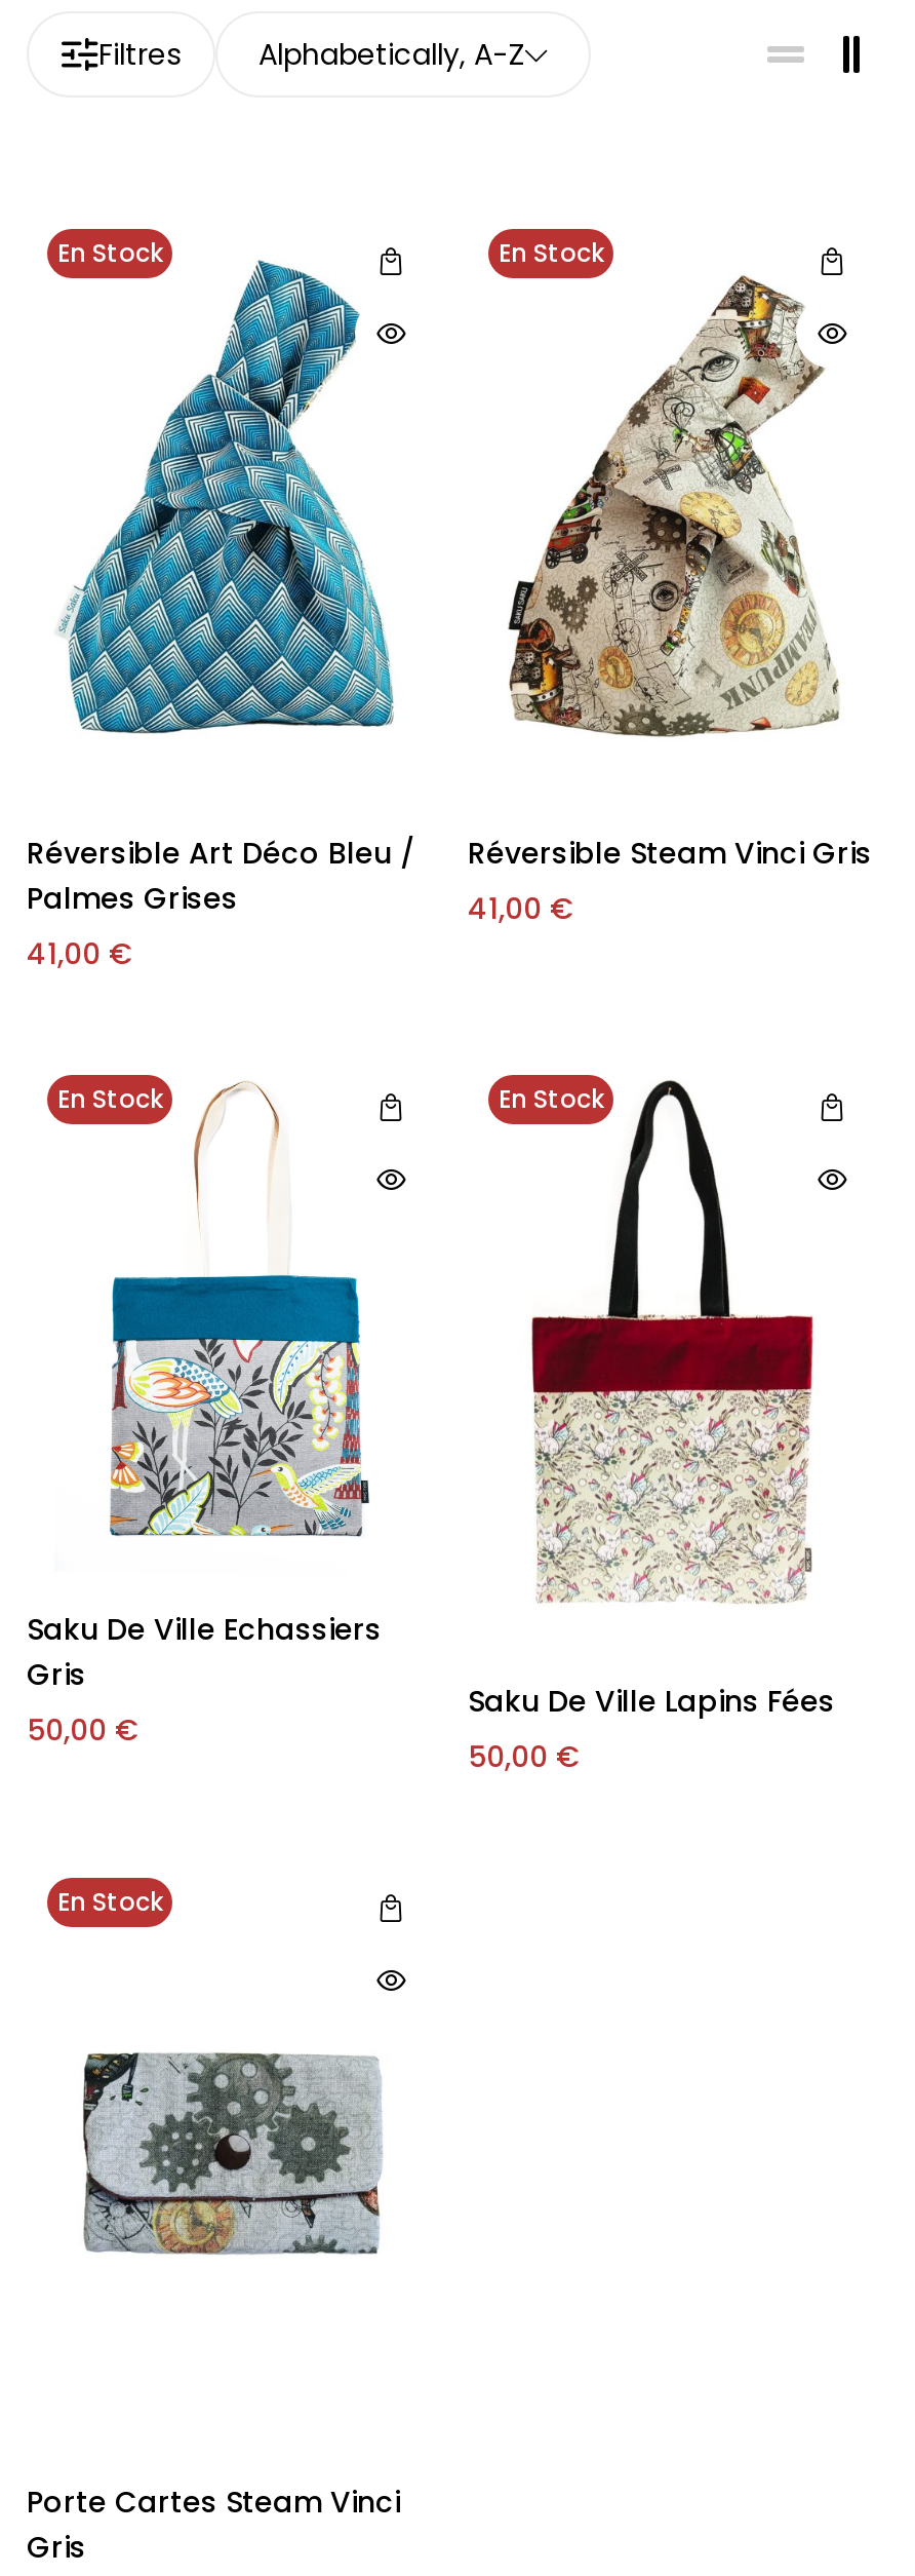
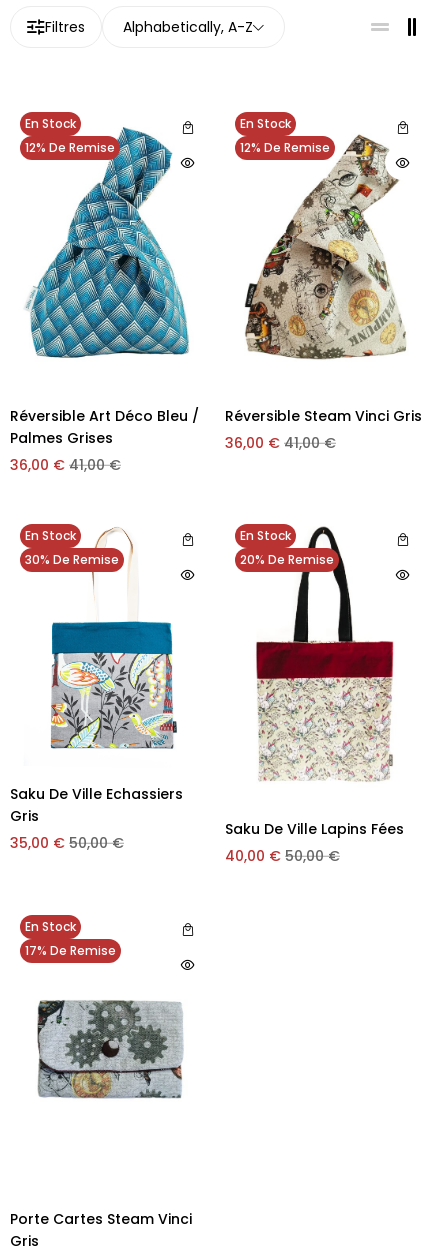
none -> [25,139,115,156] 12% De Remise
none -> [240,139,330,156] 12% De Remise
[468,889,574,930] 41,00 € -> [225,433,336,453] 36,00 € 41,00€
[27,934,133,975] 41,00 € -> [10,455,121,475] 36,00 € 41,00€
none -> [25,551,119,568] 30% De Remise
none -> [240,551,334,568] 20% De Remise
[27,1710,140,1751] 50,00 € -> [10,833,124,853] 35,00 € 50,00€
[468,1736,581,1777] 50,00 € -> [225,846,340,866] 40,00 € 50,00€
none -> [25,942,116,959] 17% De Remise

